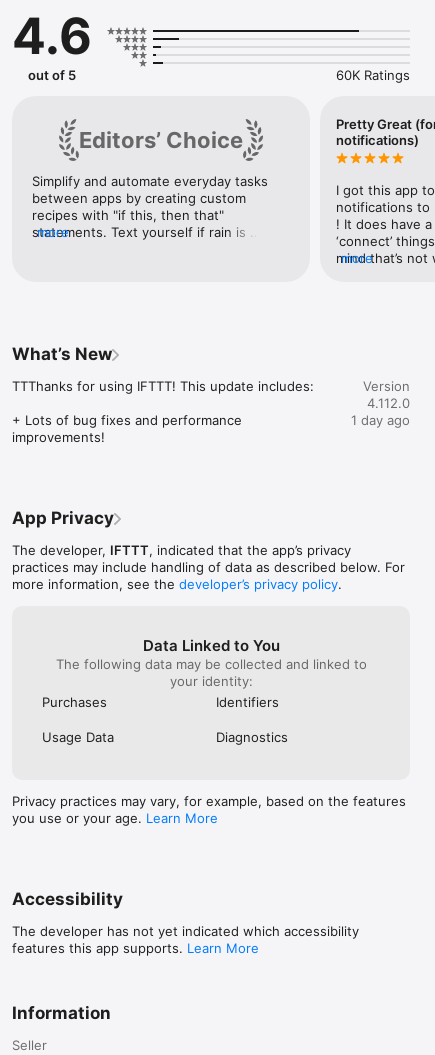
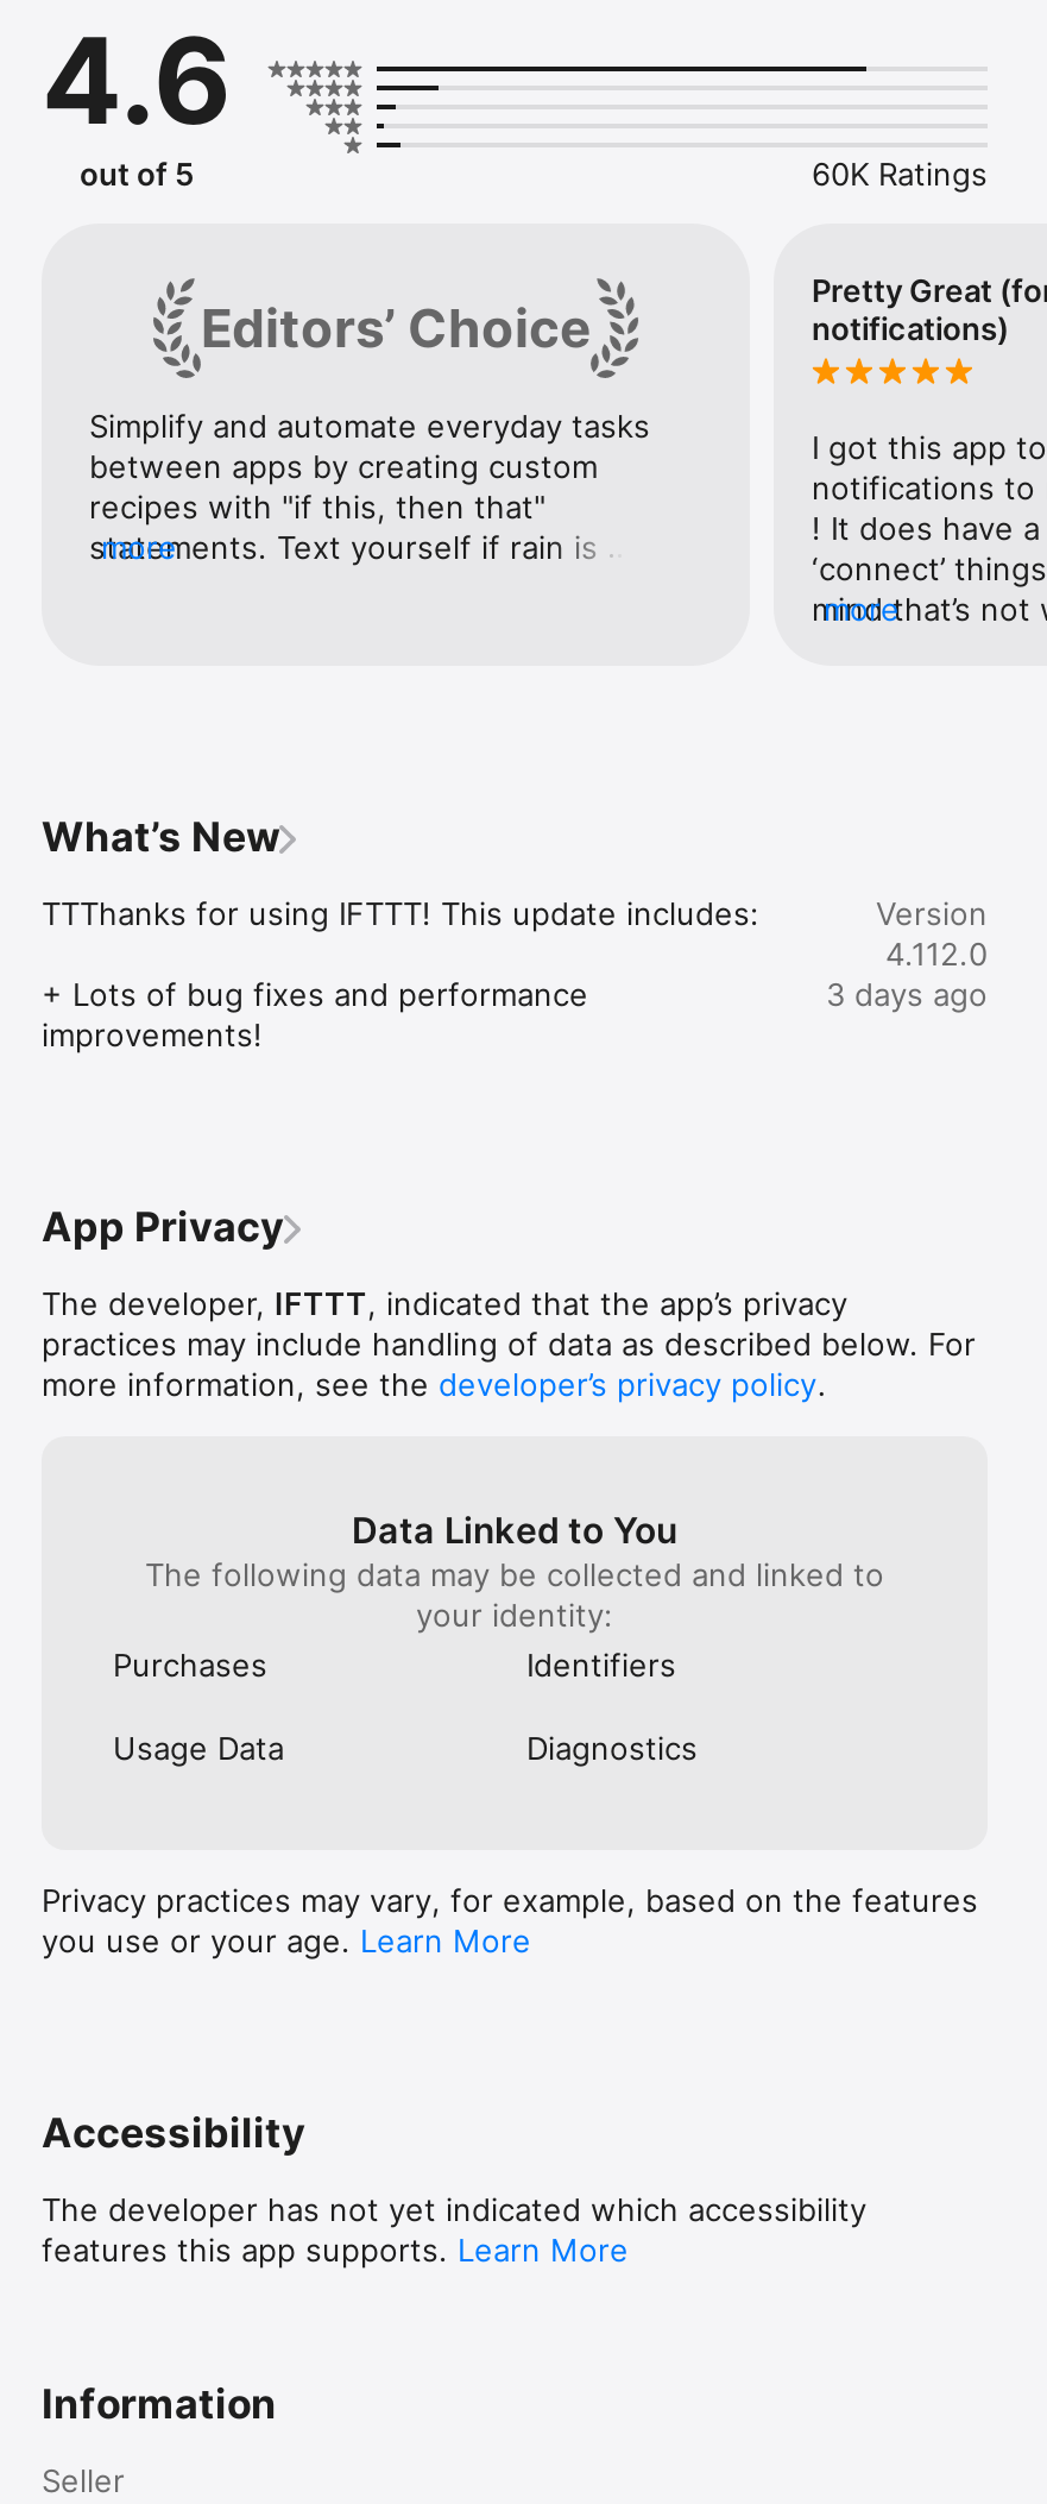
[351,412,410,428] 1 day ago -> [826,975,988,1013] 3 days ago

